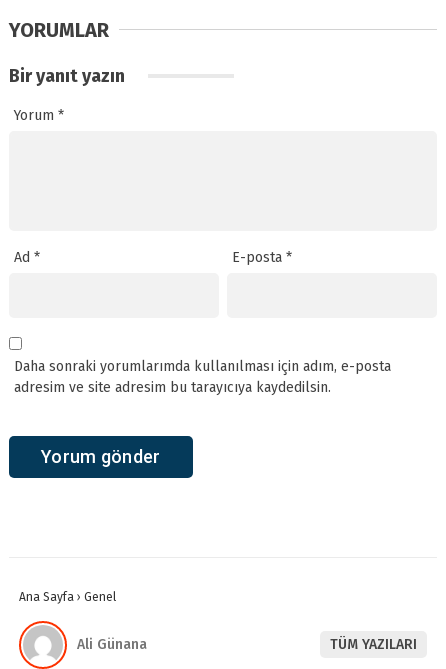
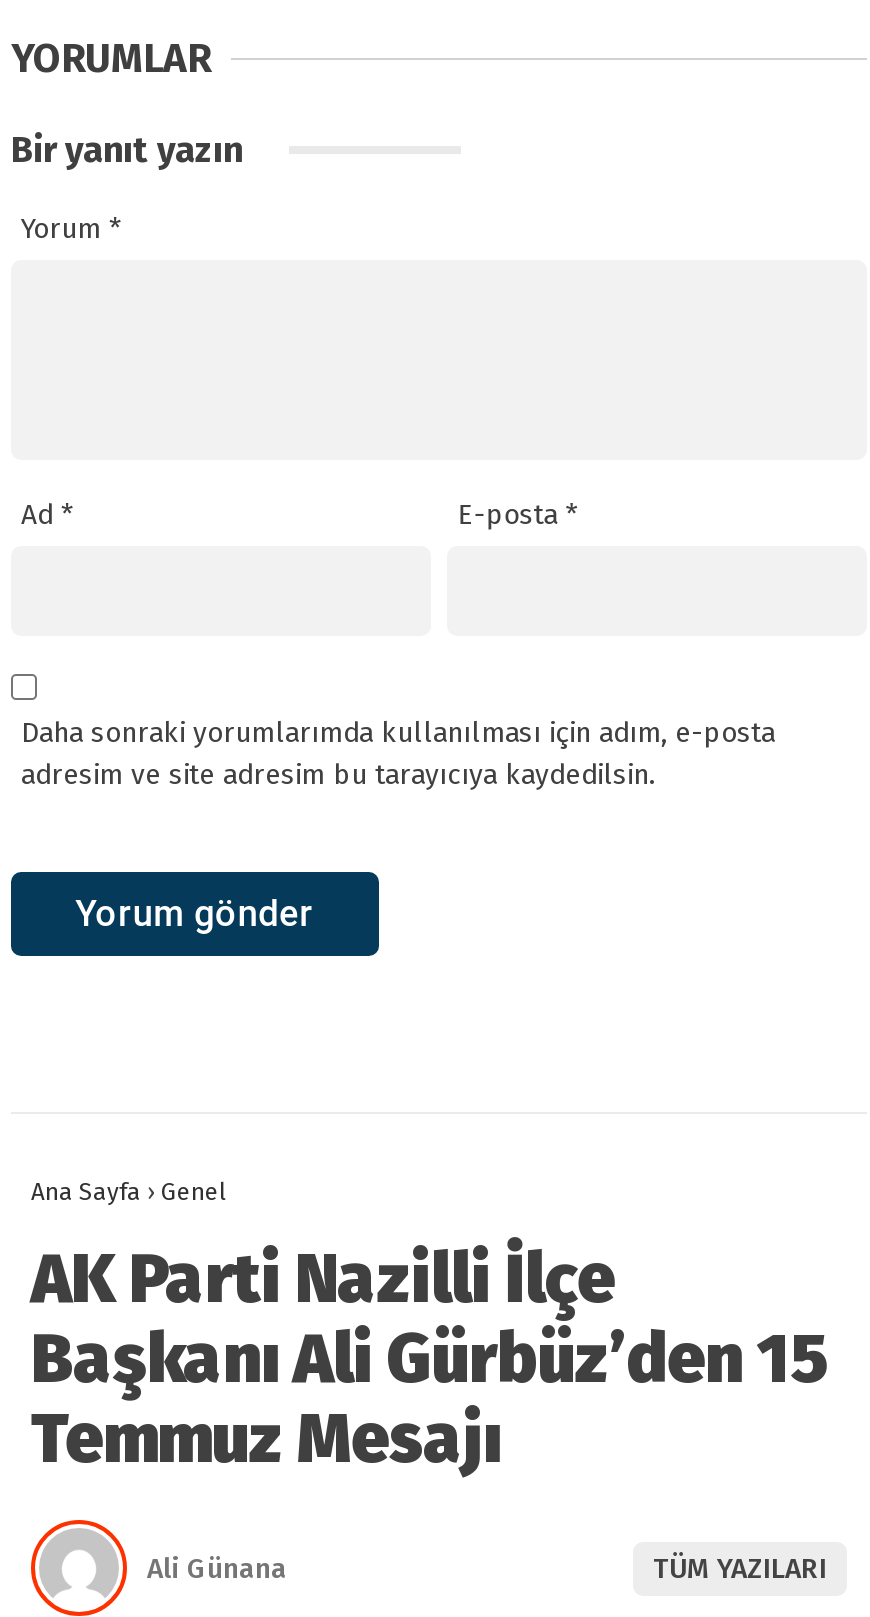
none -> [31,1238,829,1480] AK Parti Nazilli İlçe | Başkanı Ali Gürbüz’den 15 | Temmuz Mesajı

